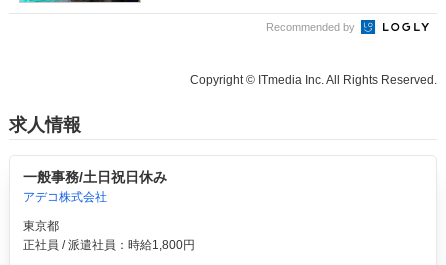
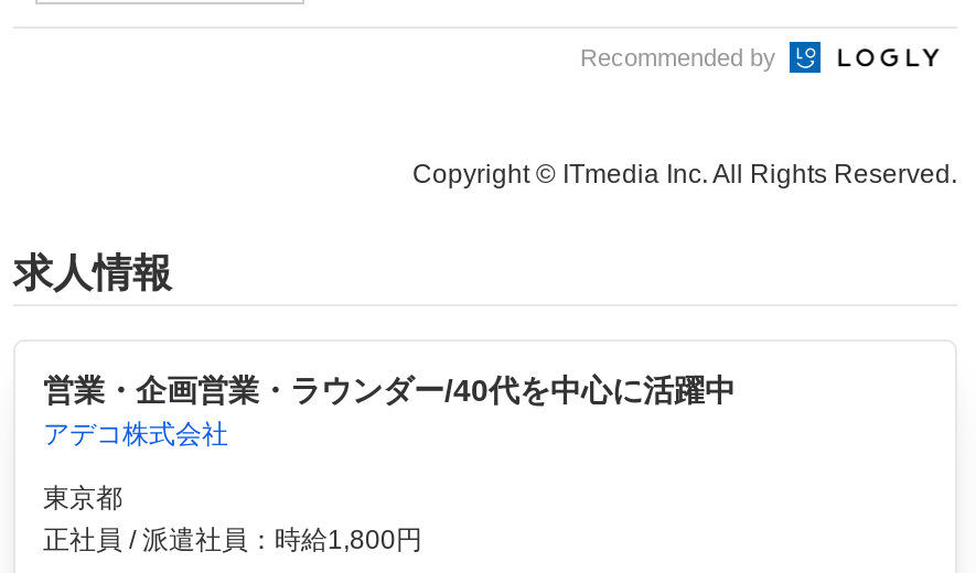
[22,169,166,185] 一般事務/土日祝日休み -> [43,372,736,407] 営業・企画営業・ラウンダー/40代を中心に活躍中

